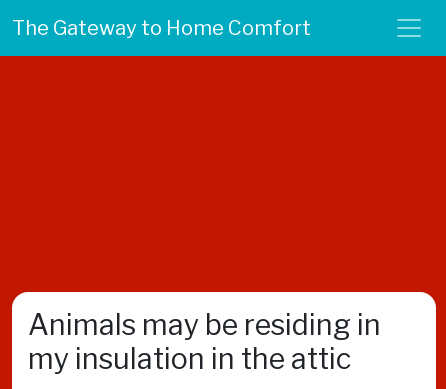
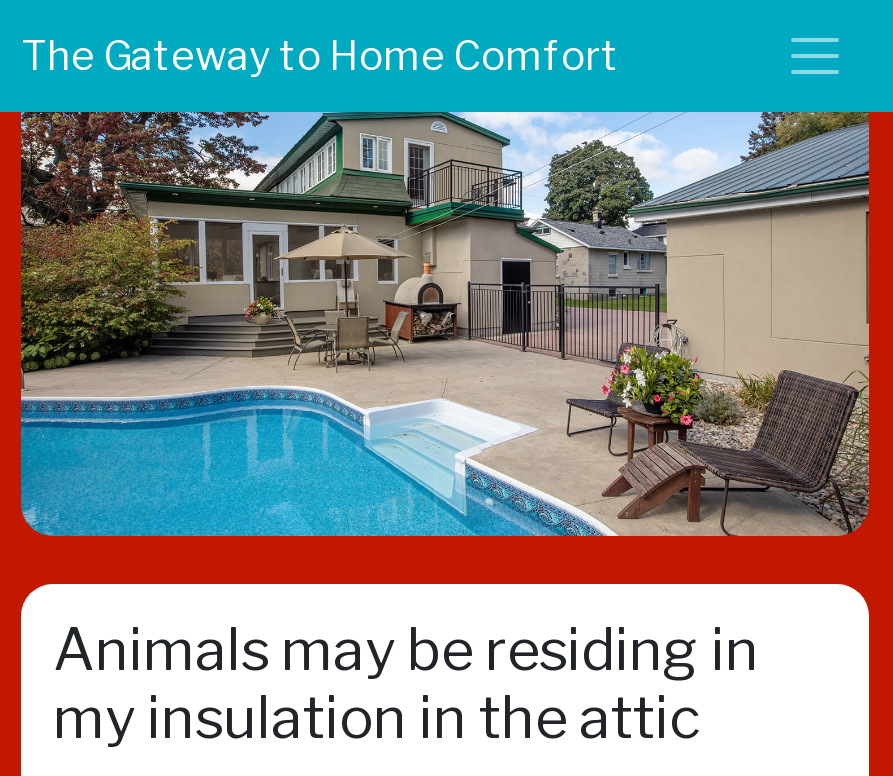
none -> [19,110,871,538] [image]

